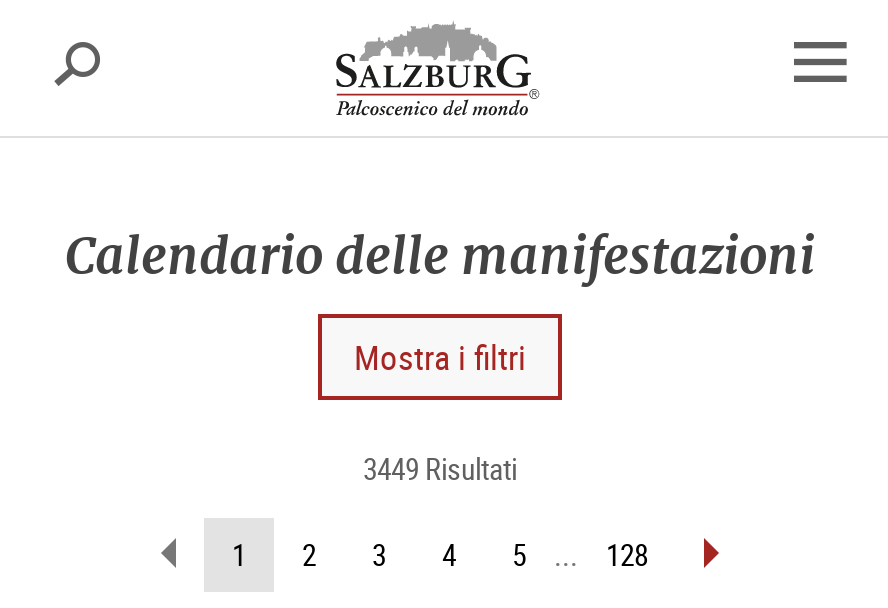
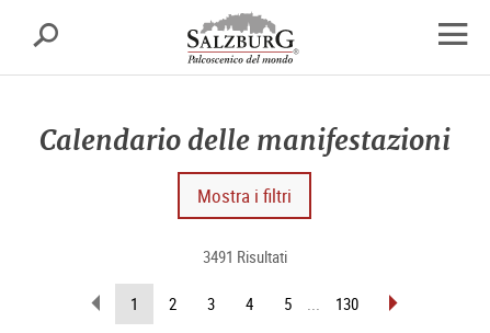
[363,448,517,488] 3449 Risultati -> [202,245,287,267] 3491 Risultati
[606,534,648,574] 128 -> [335,292,358,314] 130

